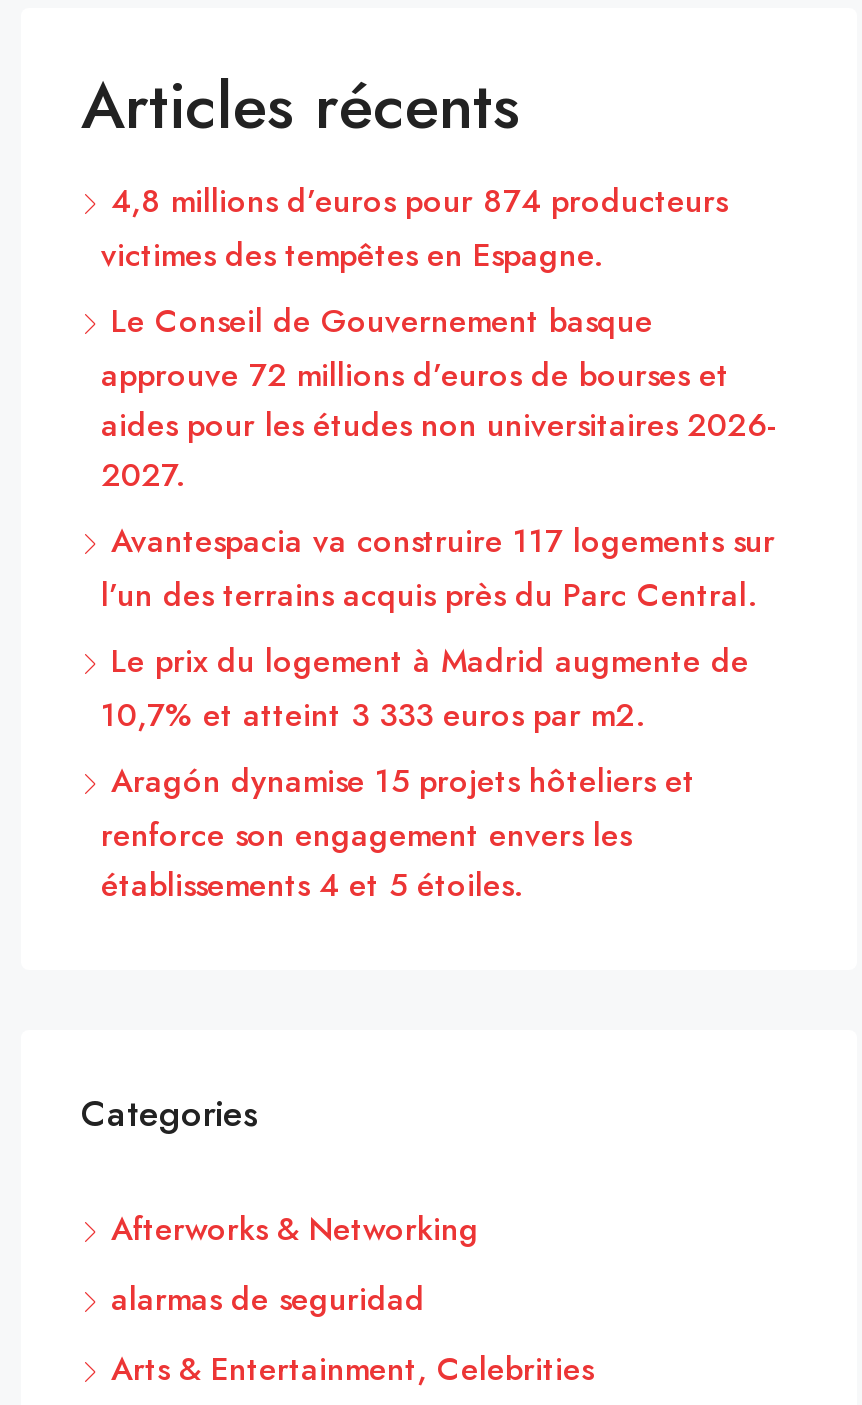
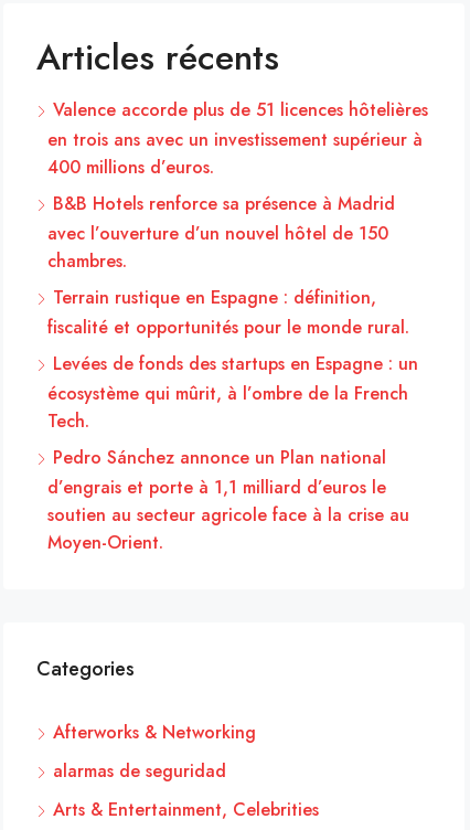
[101,178,777,908] 4,8 millions d’euros pour 874 producteurs | victimes des tempêtes en Espagne. | Le Conseil de Gouvernement basque | approuve 72 millions d’euros de bourses et | aides pour les études non universitaires 2026- | 2027. | Avantespacia va construire 117 logements sur | l’un des terrains acquis près du Parc Central. | Le prix du logement à Madrid augmente de | 10,7% et atteint 3 333 euros par m2. | Aragón dynamise 15 projets hôteliers et | renforce son engagement envers les | établissements 4 et 5 étoiles. -> [47,97,428,555] Valence accorde plus de 51 licences hôtelières | en trois ans avec un investissement supérieur à | 400 millions d’euros. | B&B Hotels renforce sa présence à Madrid | avec l’ouverture d’un nouvel hôtel de 150 | chambres. | Terrain rustique en Espagne : définition, | fiscalité et opportunités pour le monde rural. | Levées de fonds des startups en Espagne : un | écosystème qui mûrit, à l’ombre de la French | Tech. | Pedro Sánchez annonce un Plan national | d’engrais et porte à 1,1 milliard d’euros le | soutien au secteur agricole face à la crise au | Moyen-Orient.

